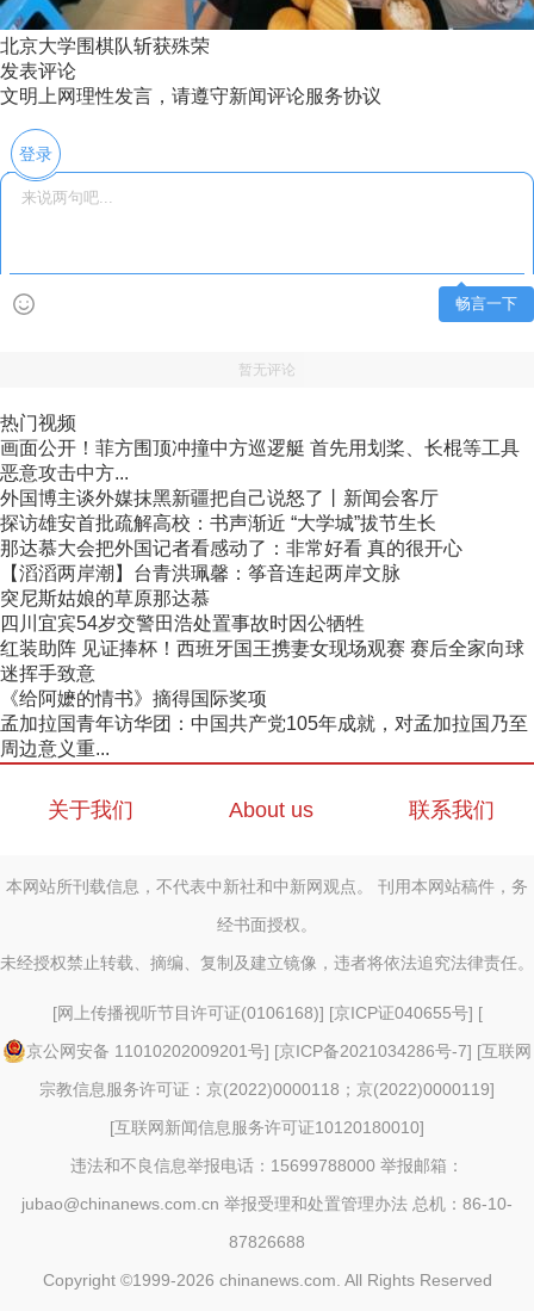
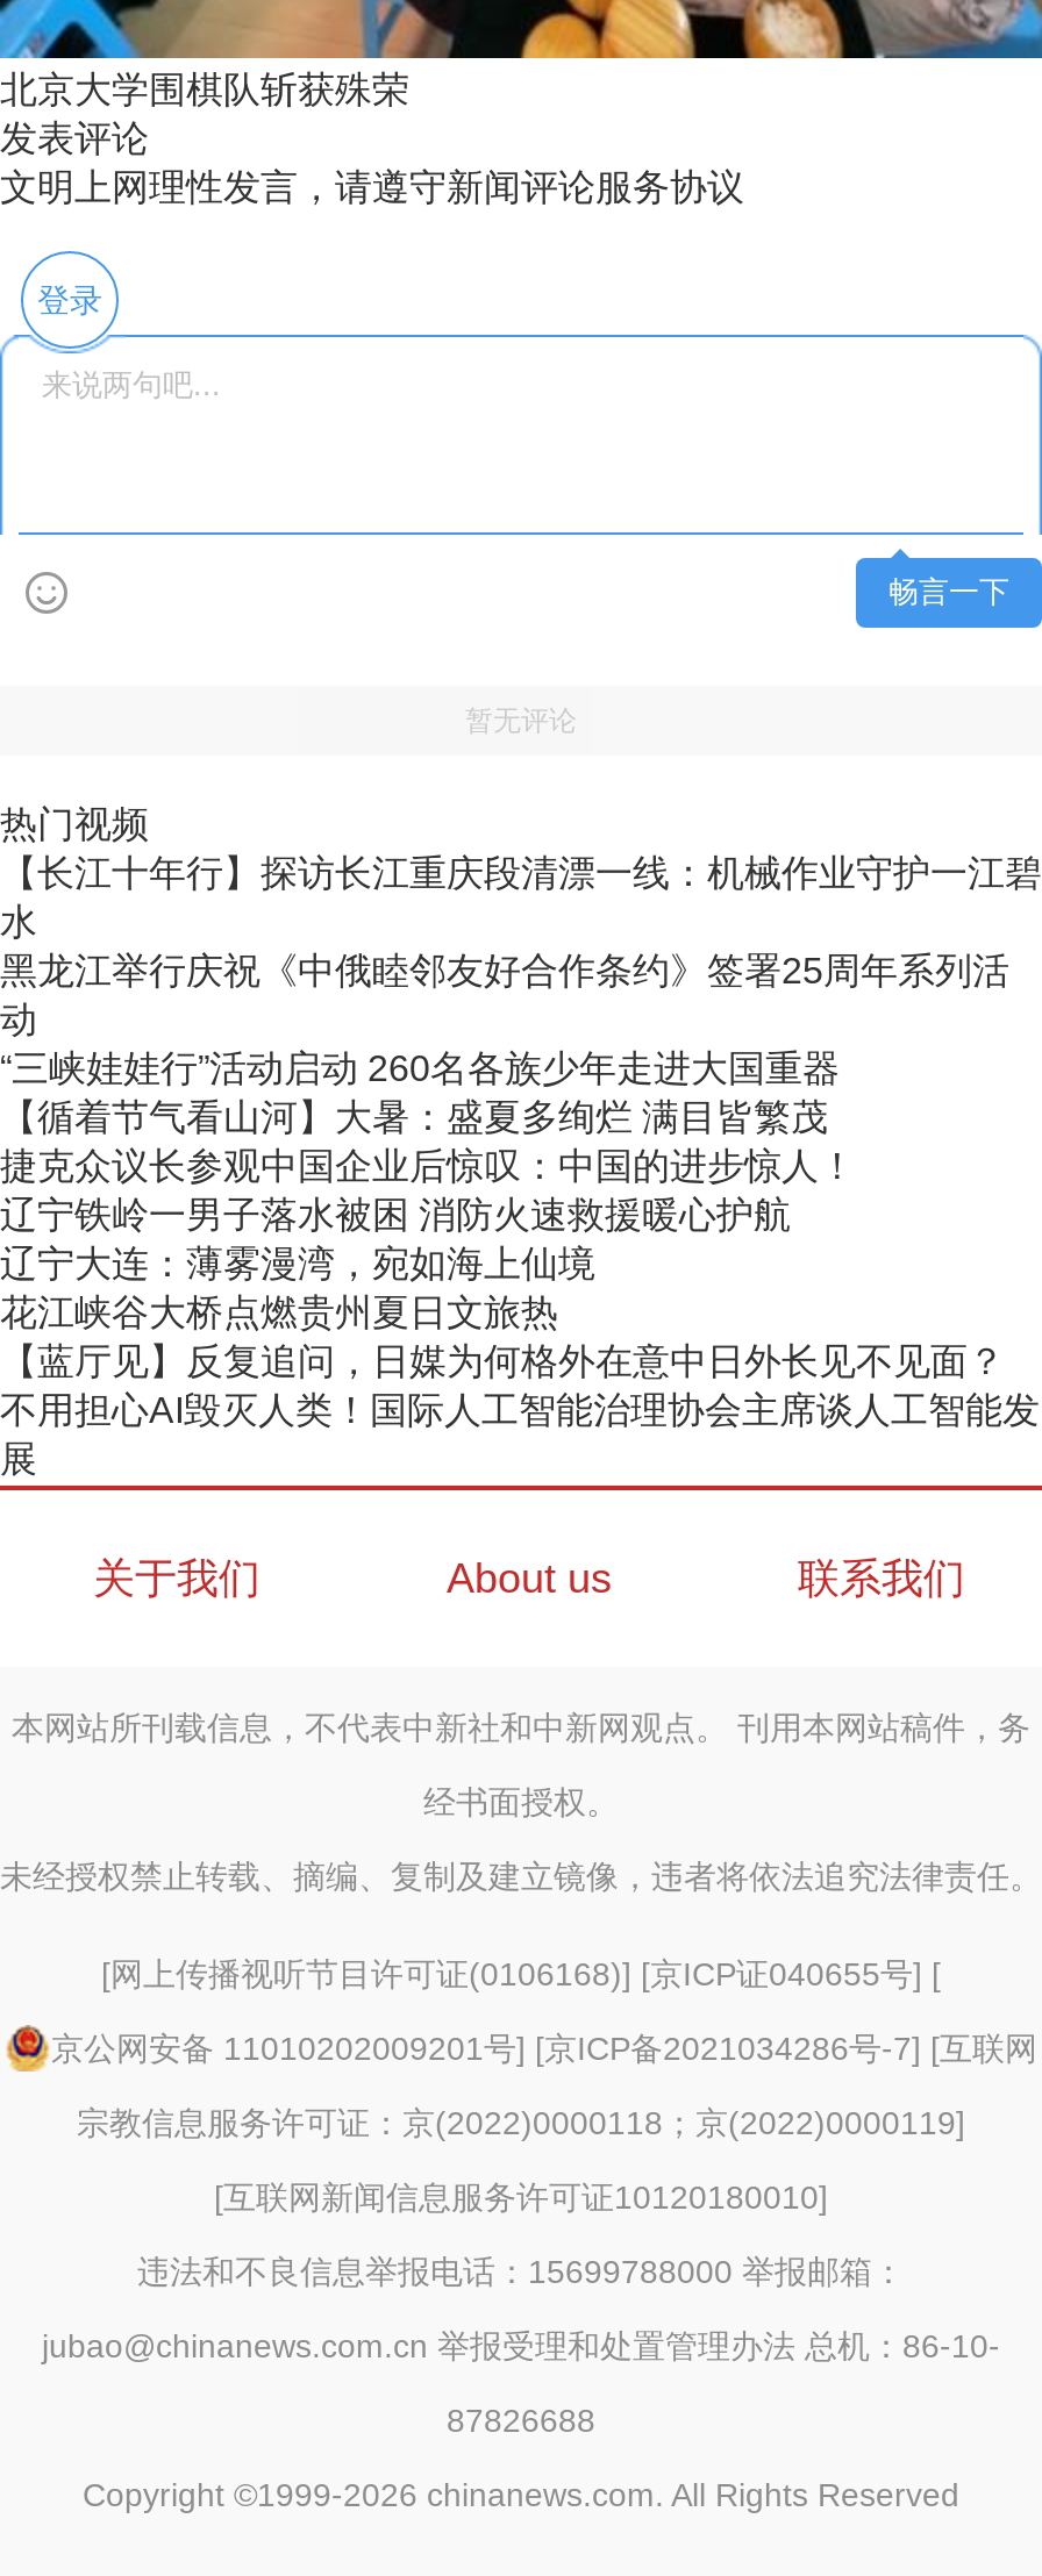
[0,438,528,759] 画面公开！菲方围顶冲撞中方巡逻艇 首先用划桨、长棍等工具 | 恶意攻击中方... | 外国博主谈外媒抹黑新疆把自己说怒了丨新闻会客厅 | 探访雄安首批疏解高校：书声渐近 “大学城”拔节生长 | 那达慕大会把外国记者看感动了：非常好看 真的很开心 | 【滔滔两岸潮】台青洪珮馨：筝音连起两岸文脉 | 突尼斯姑娘的草原那达慕 | 四川宜宾54岁交警田浩处置事故时因公牺牲 | 红装助阵 见证捧杯！西班牙国王携妻女现场观赛 赛后全家向球 | 迷挥手致意 | 《给阿嬷的情书》摘得国际奖项 | 孟加拉国青年访华团：中国共产党105年成就，对孟加拉国乃至 | 周边意义重... -> [0,853,1042,1479] 【长江十年行】探访长江重庆段清漂一线：机械作业守护一江碧 | 水 | 黑龙江举行庆祝《中俄睦邻友好合作条约》签署25周年系列活 | 动 | “三峡娃娃行”活动启动 260名各族少年走进大国重器 | 【循着节气看山河】大暑：盛夏多绚烂 满目皆繁茂 | 捷克众议长参观中国企业后惊叹：中国的进步惊人！ | 辽宁铁岭一男子落水被困 消防火速救援暖心护航 | 辽宁大连：薄雾漫湾，宛如海上仙境 | 花江峡谷大桥点燃贵州夏日文旅热 | 【蓝厅见】反复追问，日媒为何格外在意中日外长见不见面？ | 不用担心AI毁灭人类！国际人工智能治理协会主席谈人工智能发 | 展

